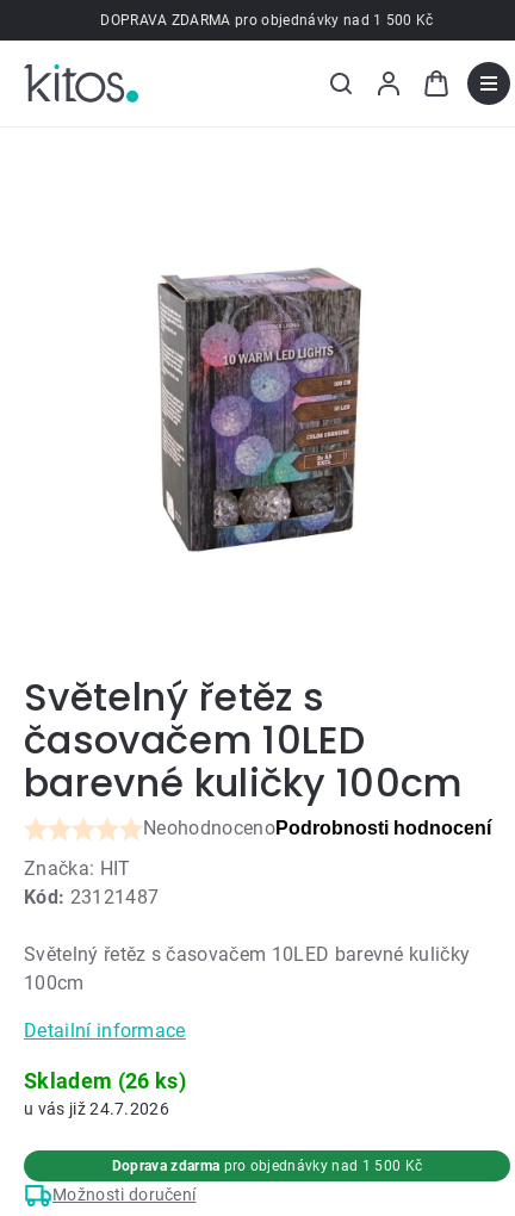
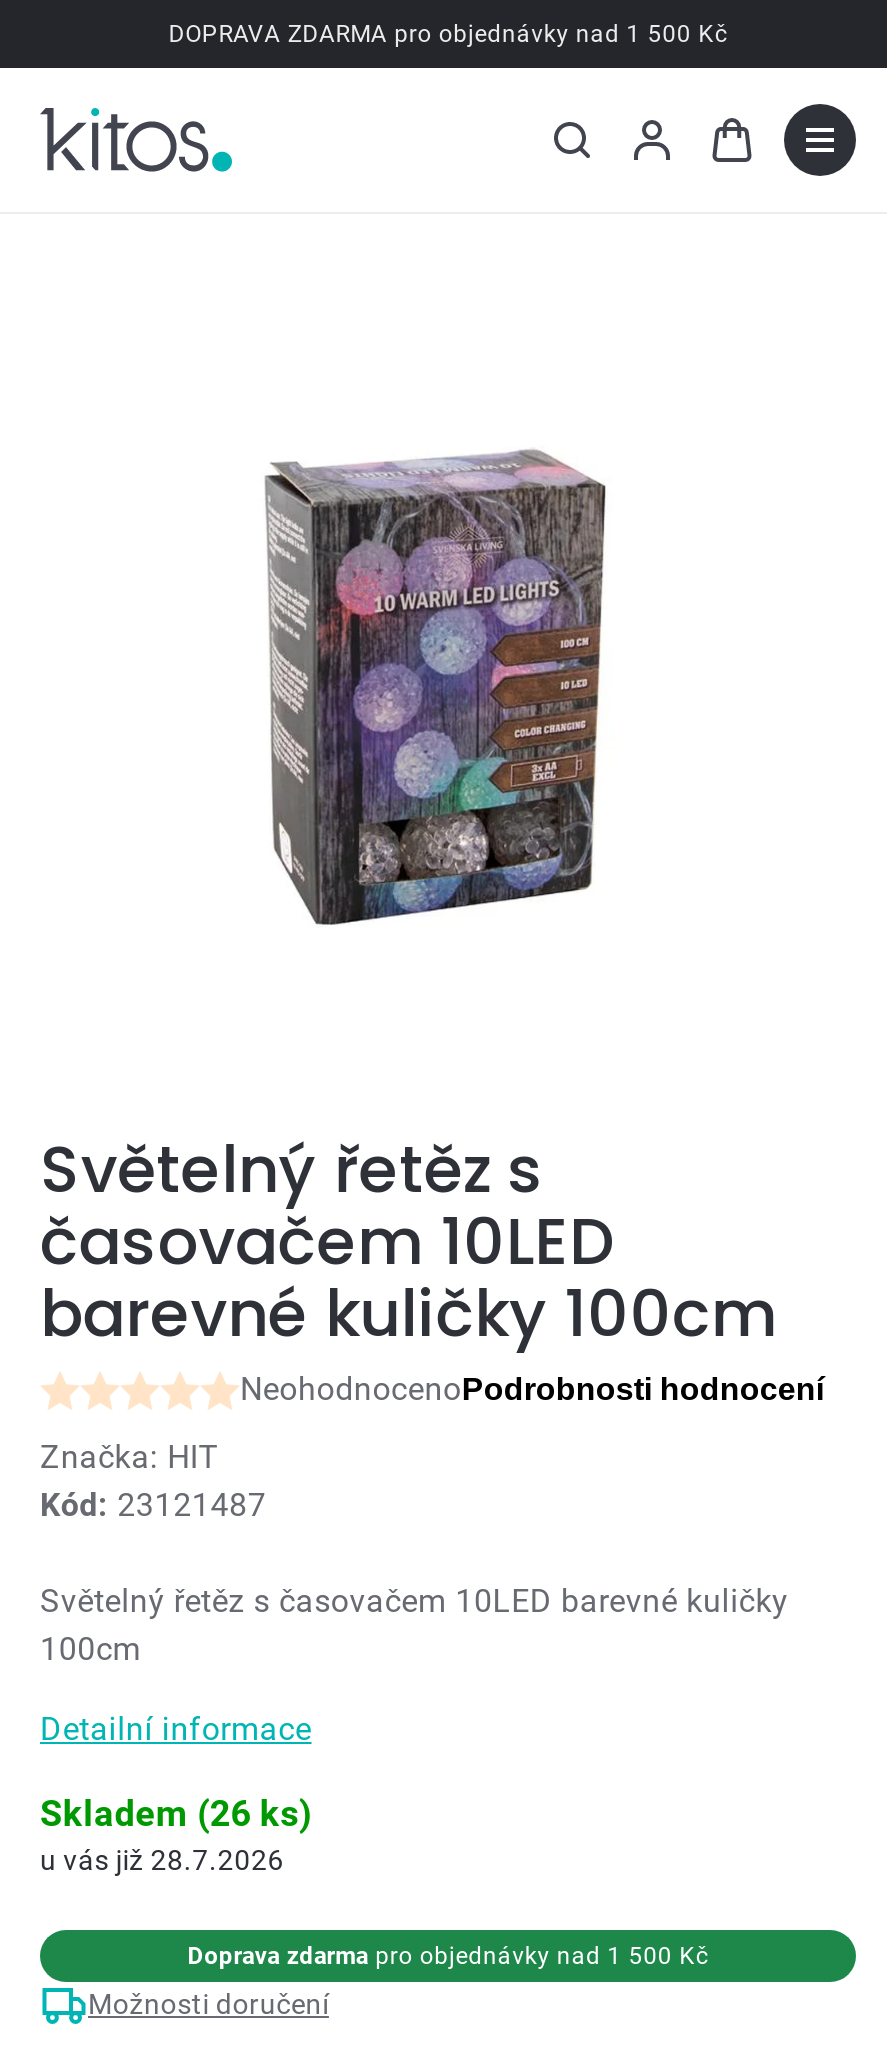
[90,1099,169,1118] 24.7.2026 -> [150,1843,284,1875] 28.7.2026

